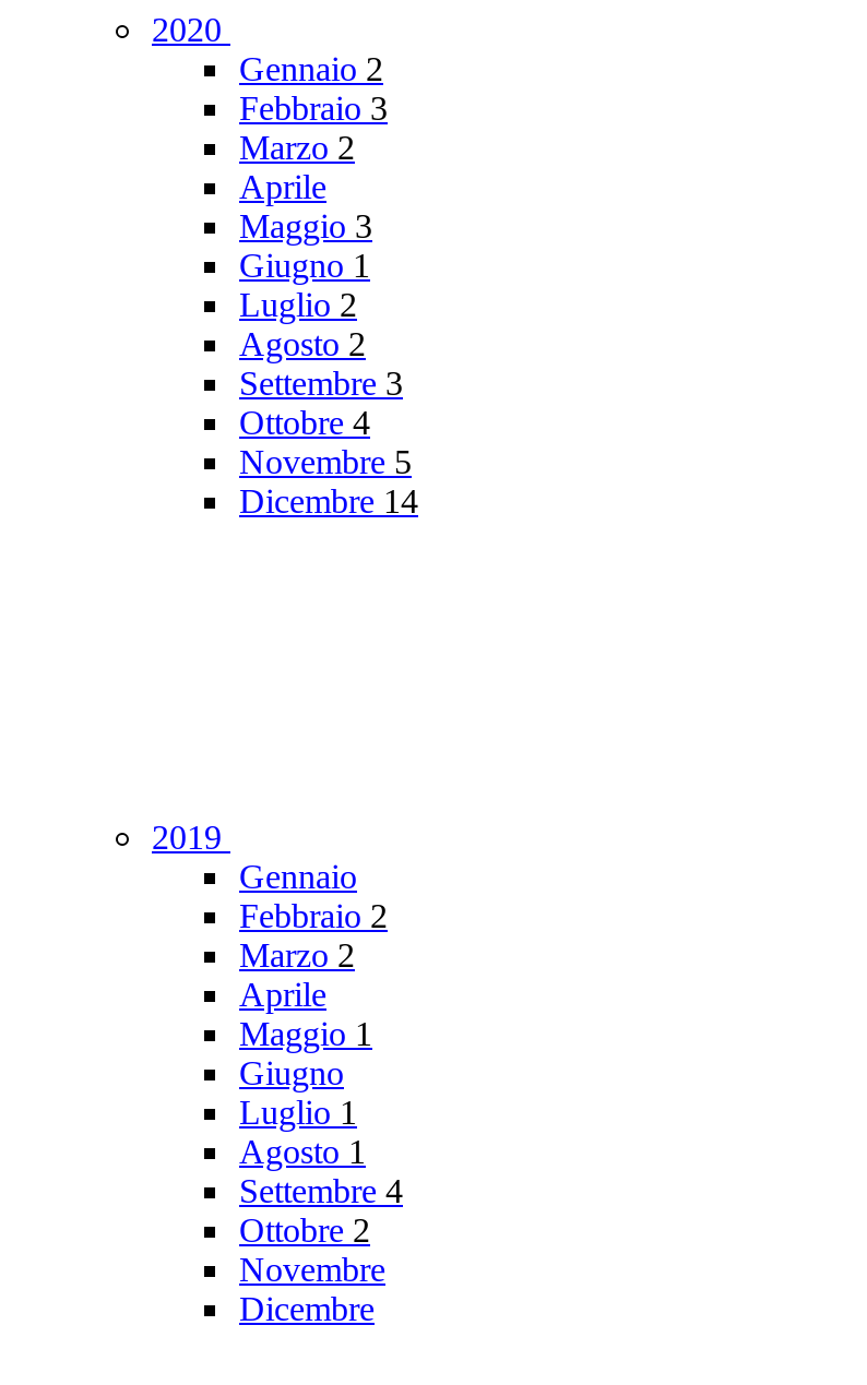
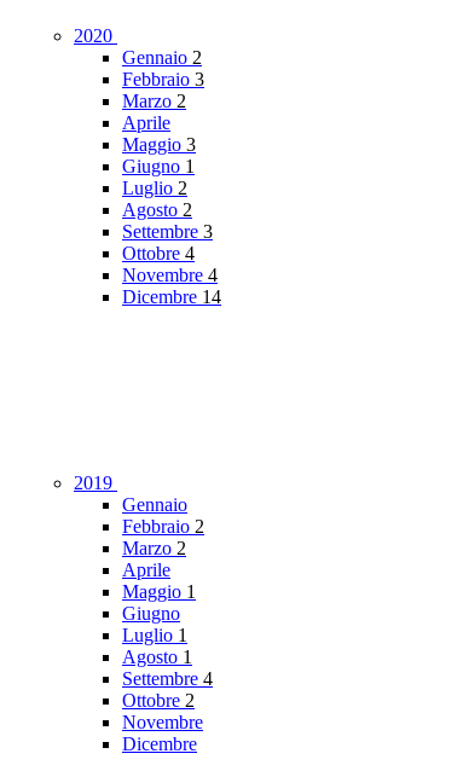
[239,443,412,480] Novembre 5 -> [122,265,218,285] Novembre 4

